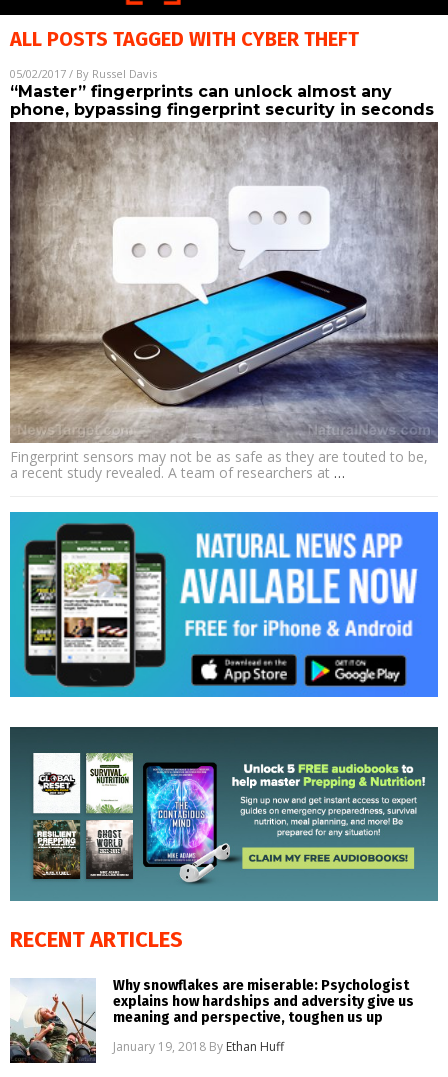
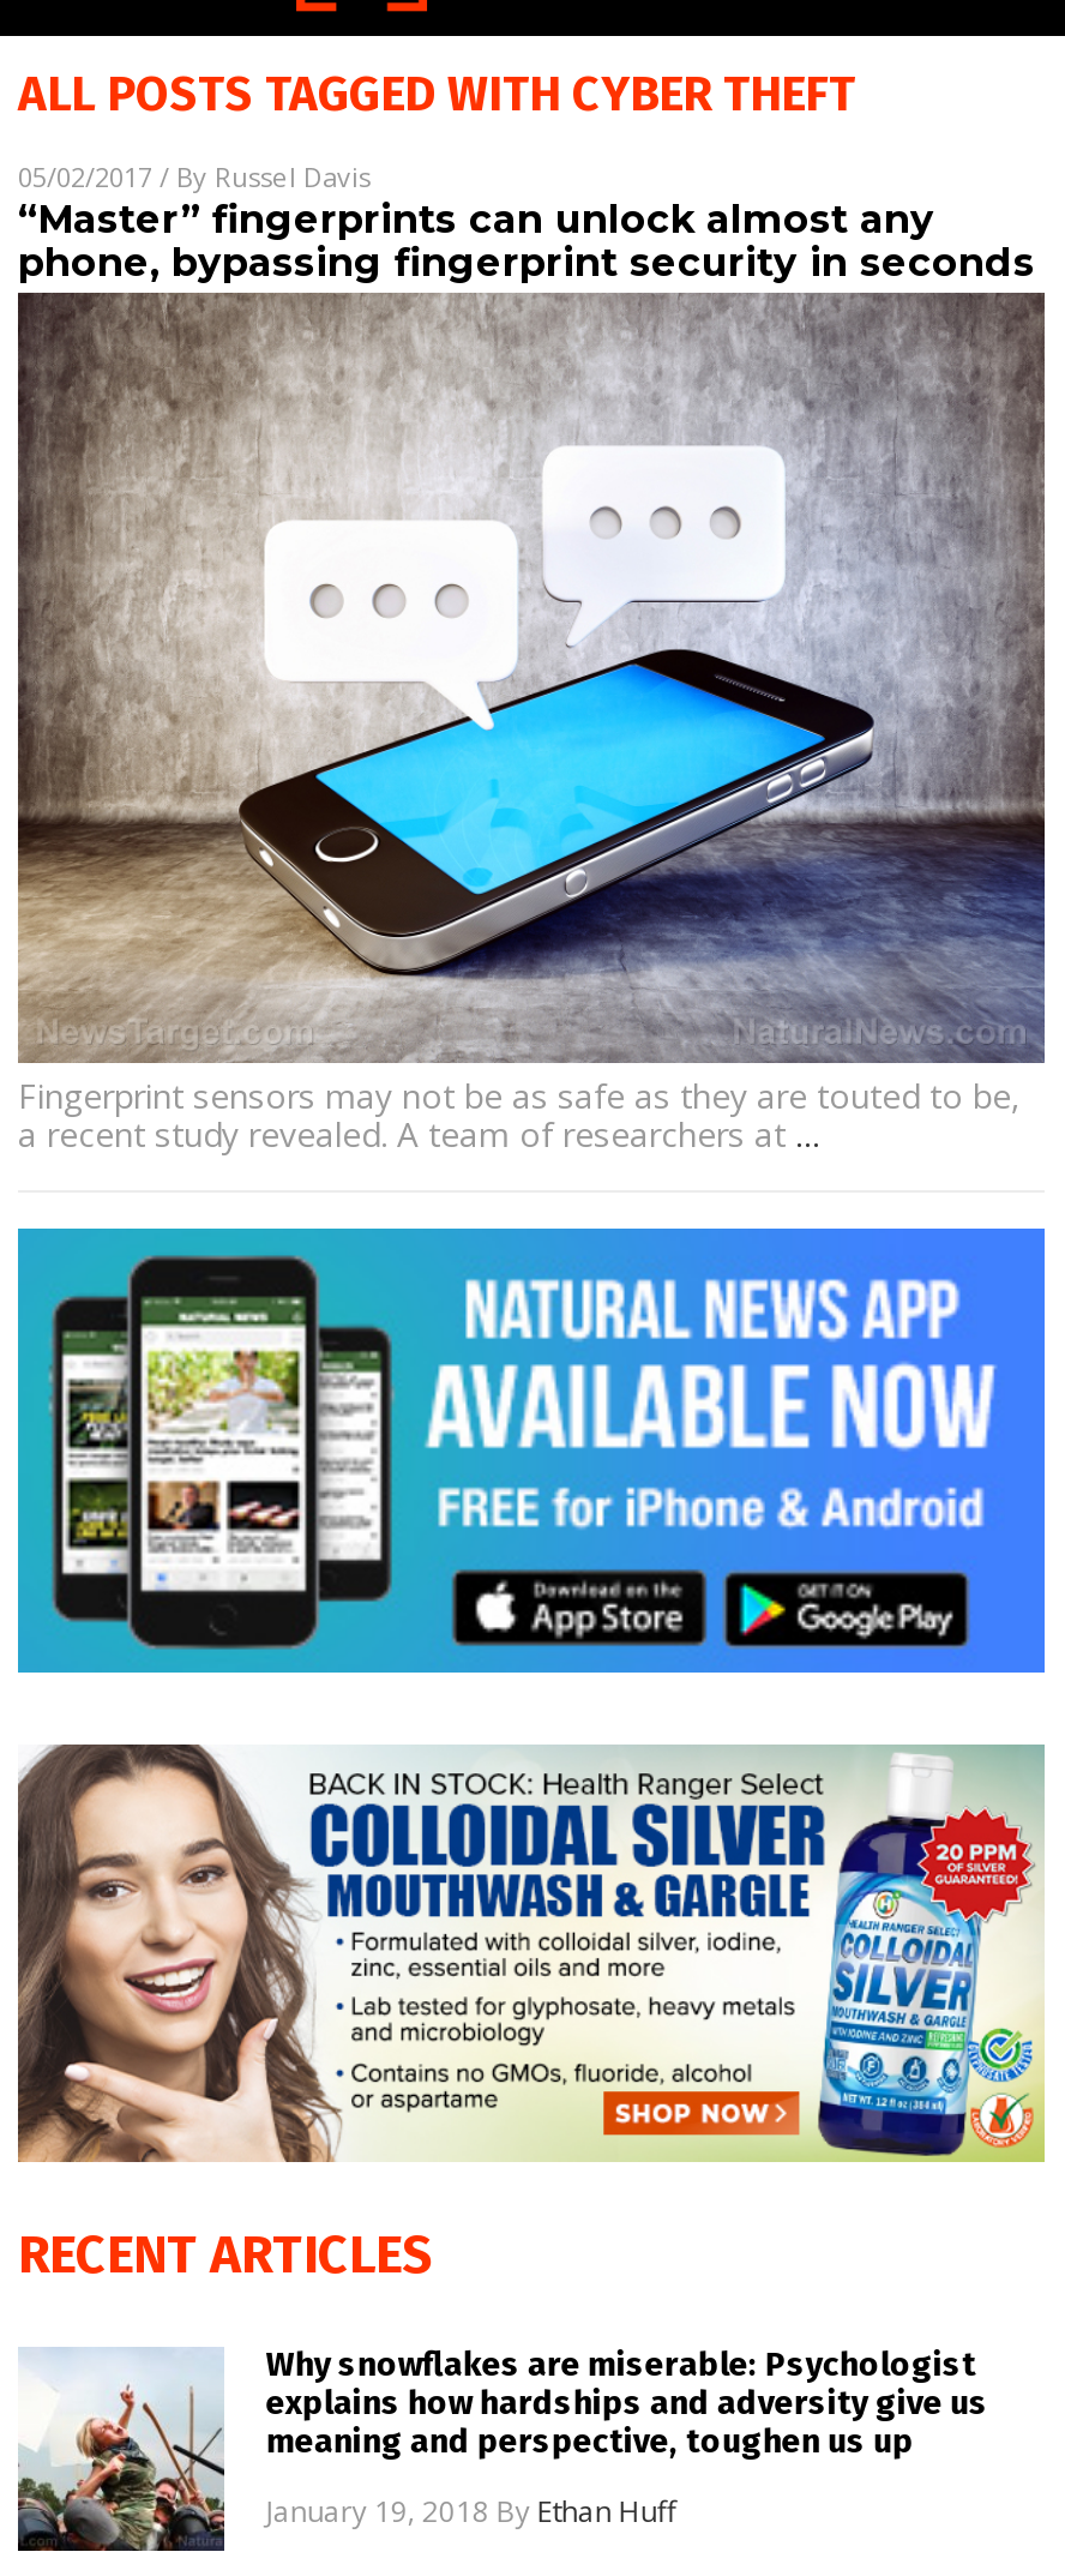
[9,726,439,902] [image] -> [16,1745,1047,2164] [image]

